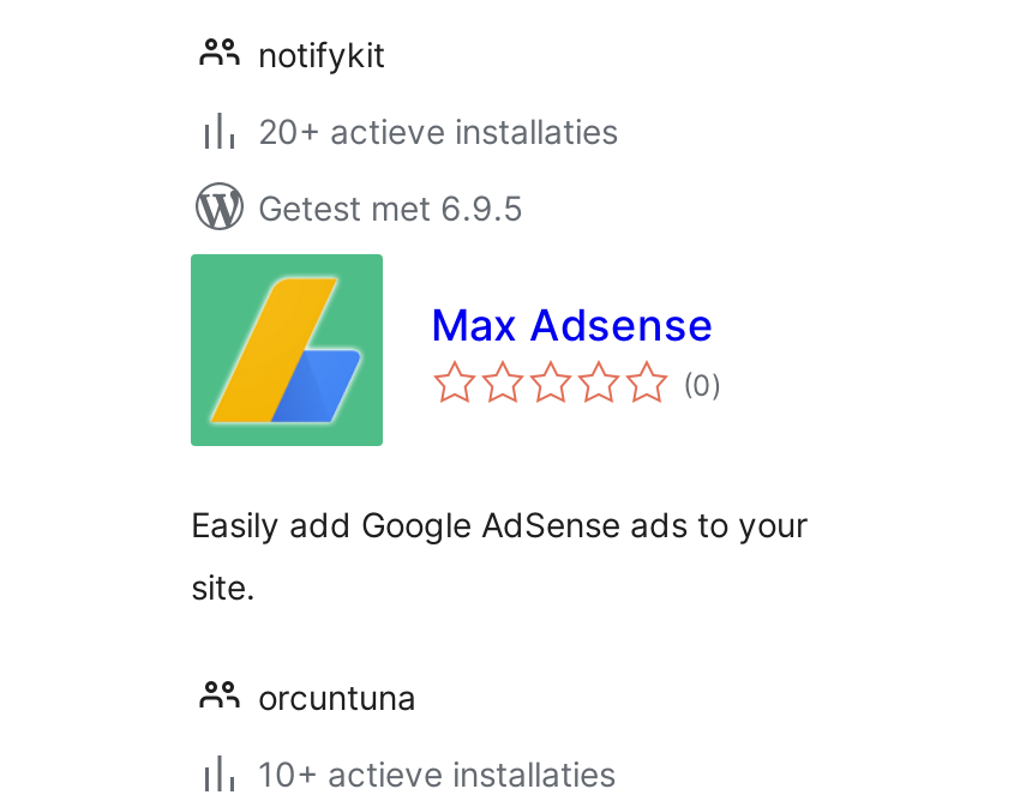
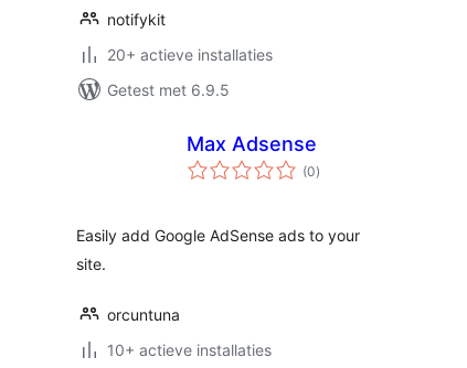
[188,252,385,448] [image] -> none

